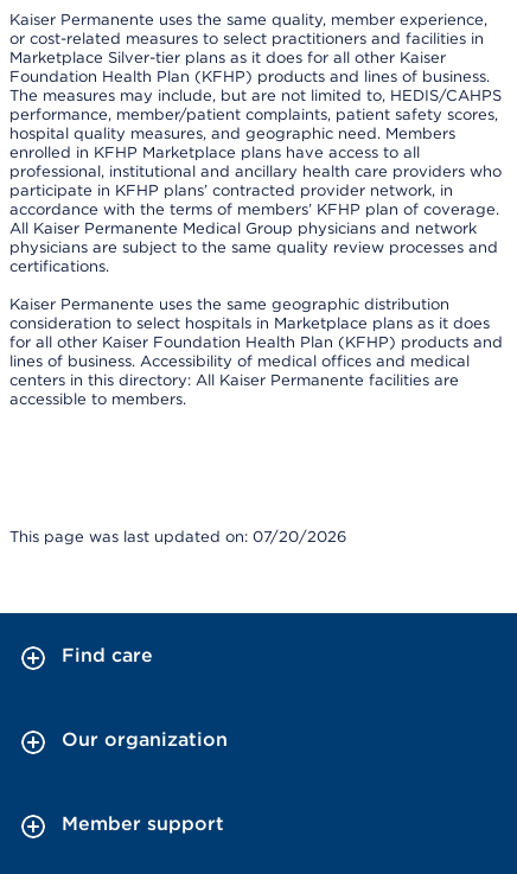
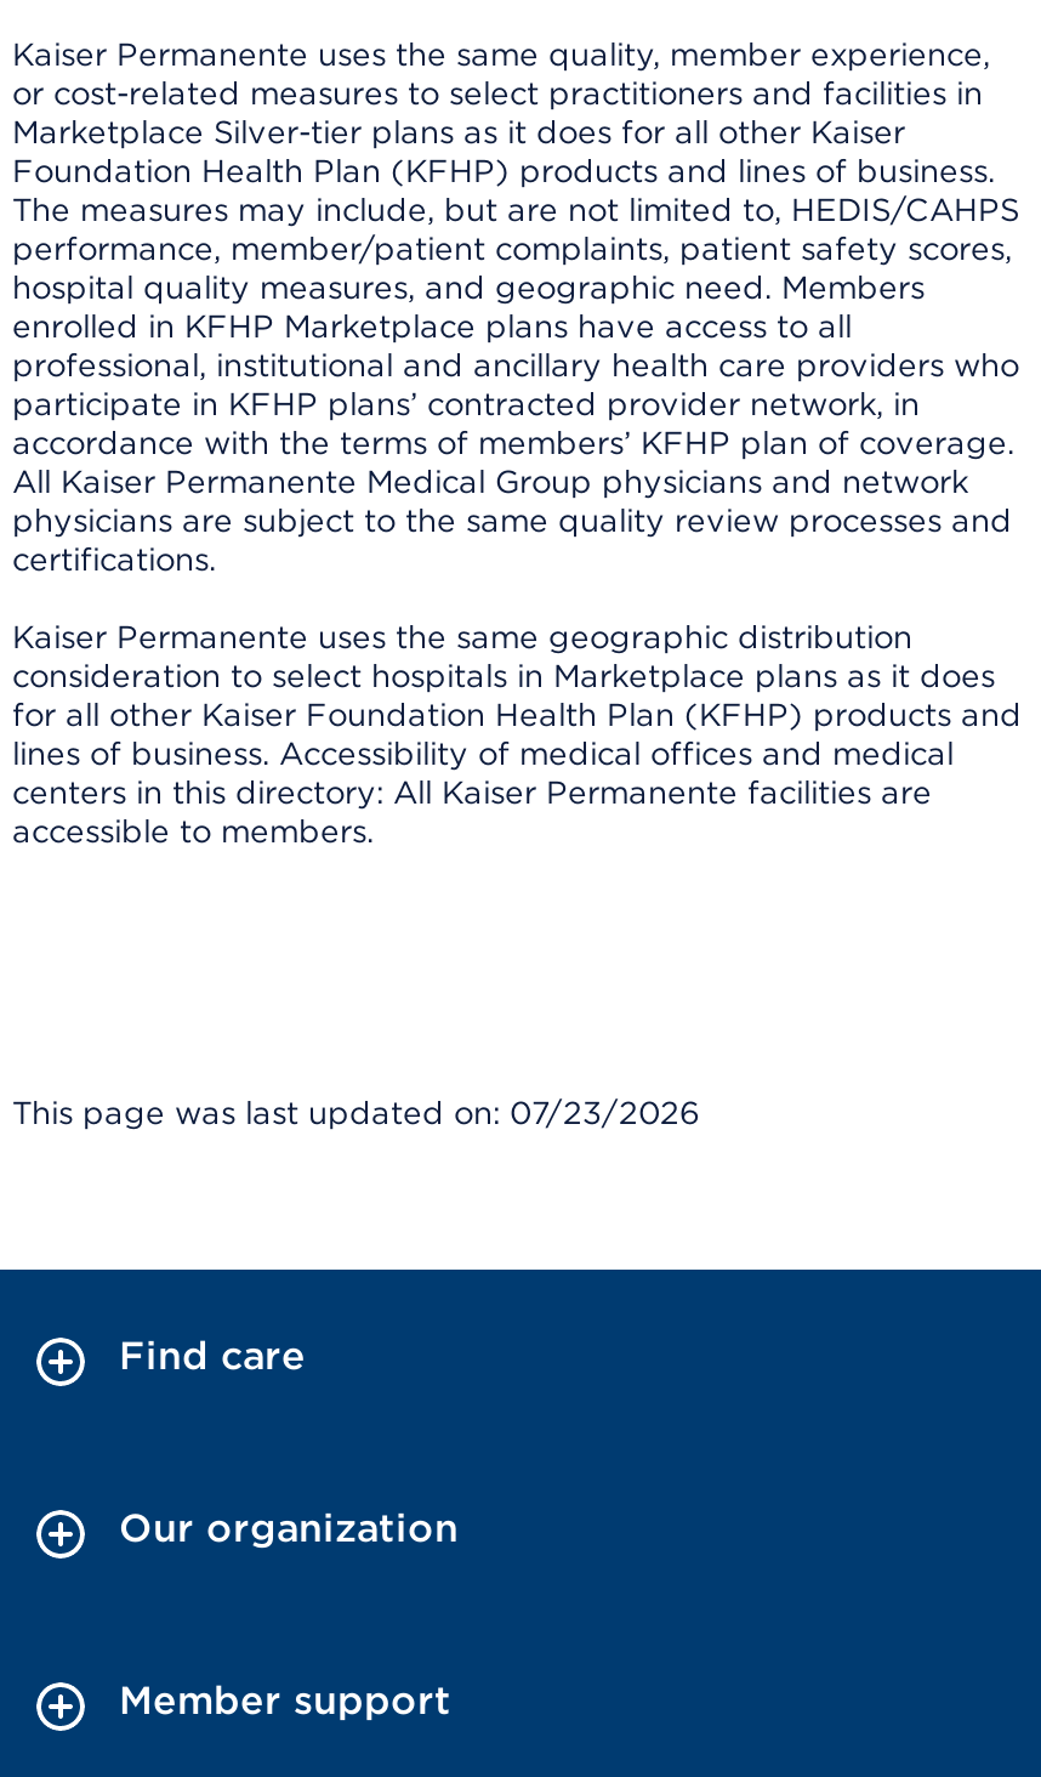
[9,528,346,546] This page was last updated on: 07/20/2026 -> [12,1095,699,1131] This page was last updated on: 07/23/2026

